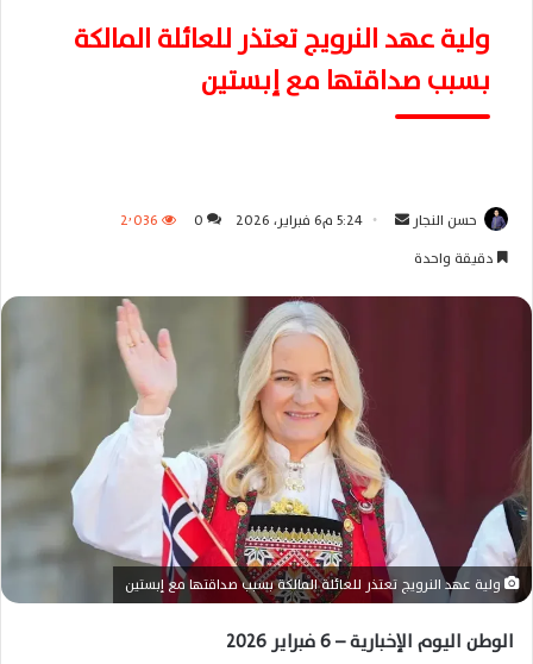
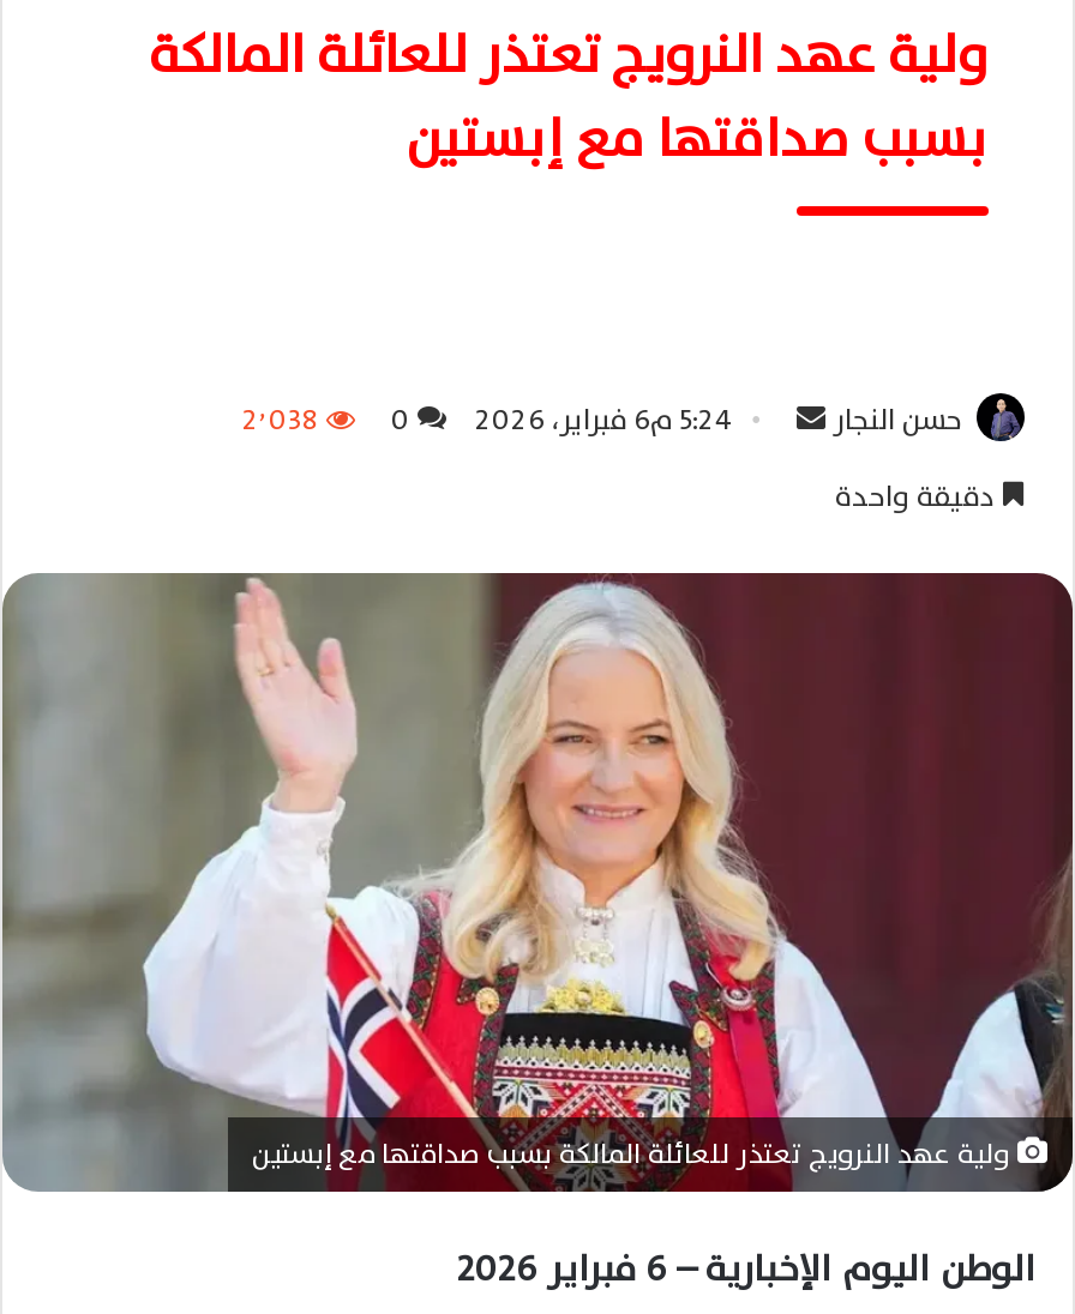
[120,208,203,232] 2٬036 0 -> [242,396,410,444] 2٬038 0

